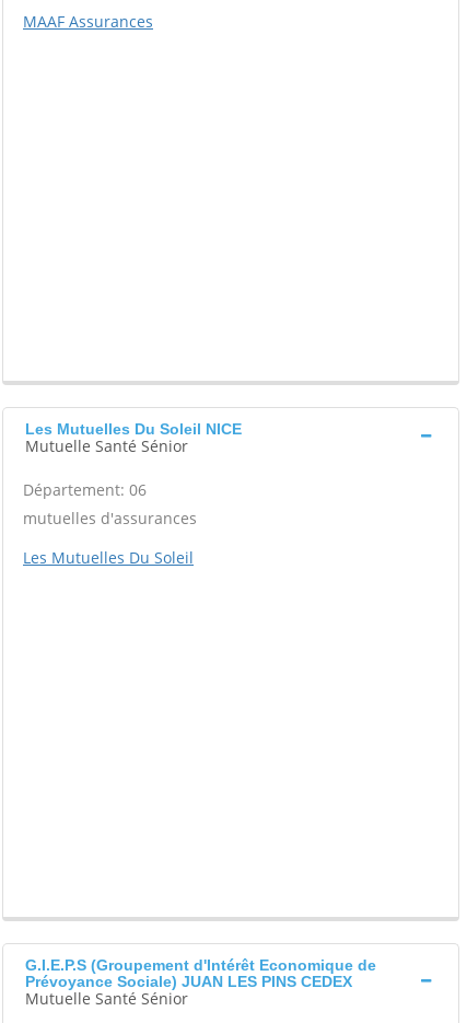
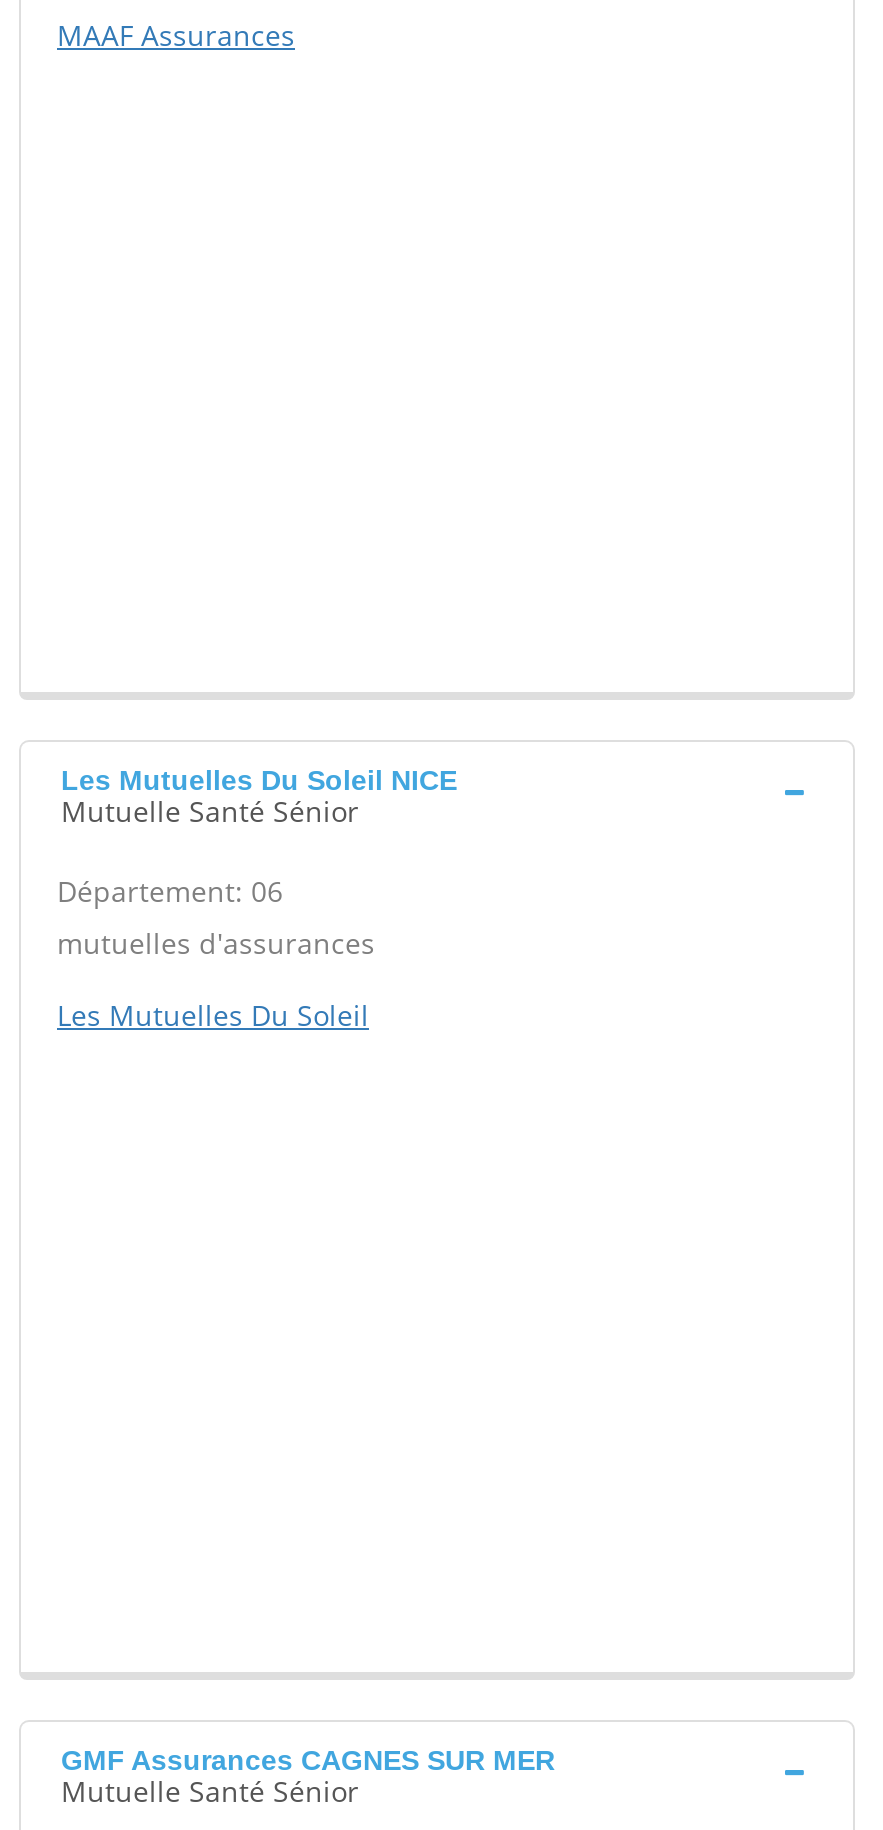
[25,956,376,990] G.I.E.P.S (Groupement d'Intérêt Economique de | Prévoyance Sociale) JUAN LES PINS CEDEX -> [61,1744,555,1776] GMF Assurances CAGNES SUR MER

